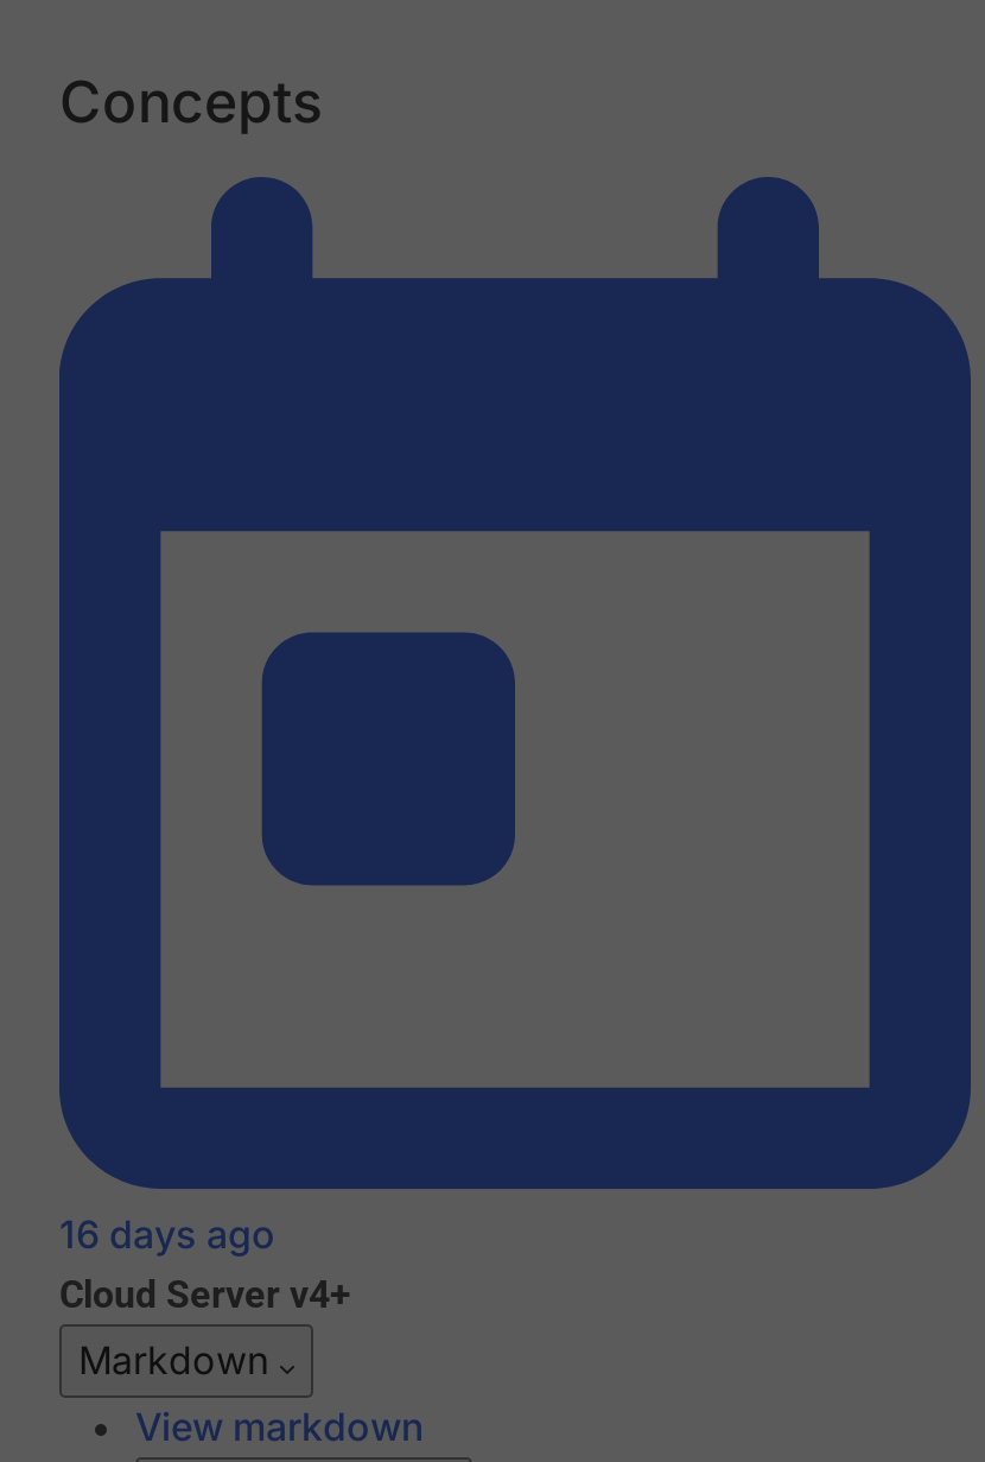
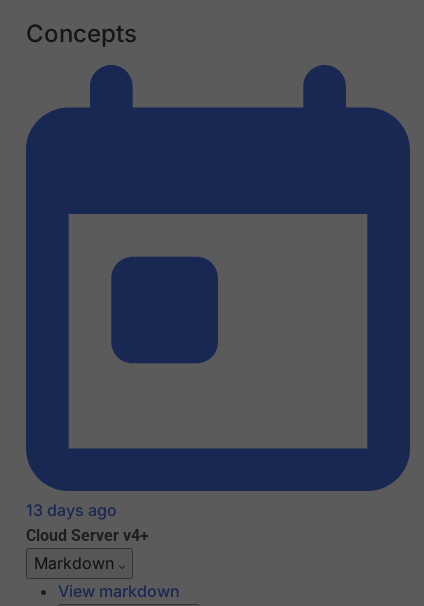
[59,1211,275,1259] 16 days ago -> [26,500,117,520] 13 days ago

